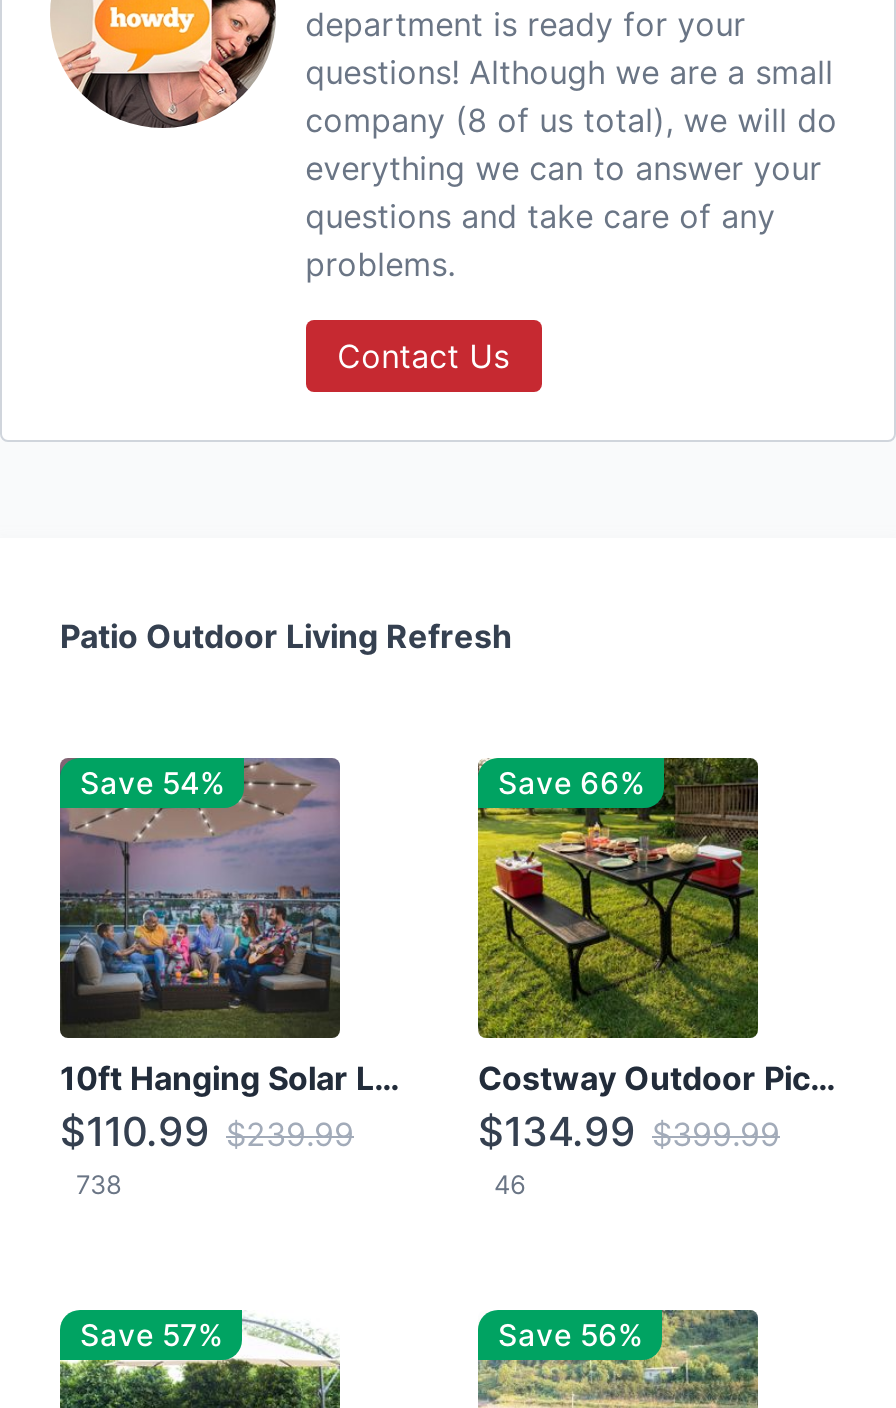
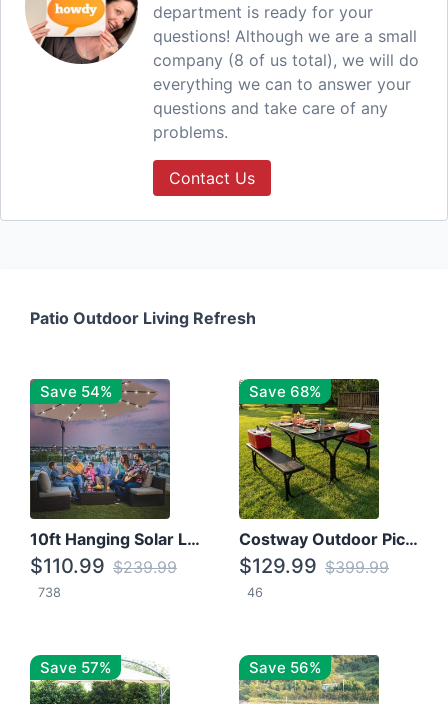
[498,764,644,802] Save 66% -> [249,382,321,401] Save 68%
[478,1108,780,1156] $134.99 $399.99 -> [239,554,389,578] $129.99 $399.99

